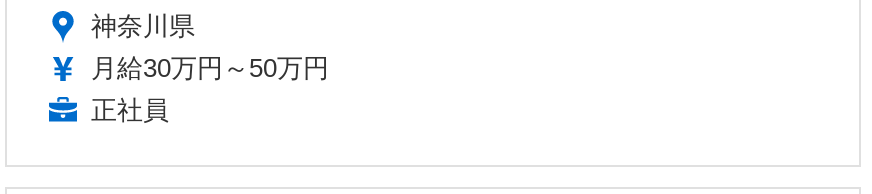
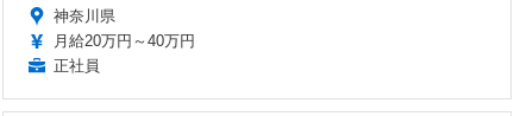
[91,52,329,82] 月給30万円～50万円 -> [54,32,195,49] 月給20万円～40万円

